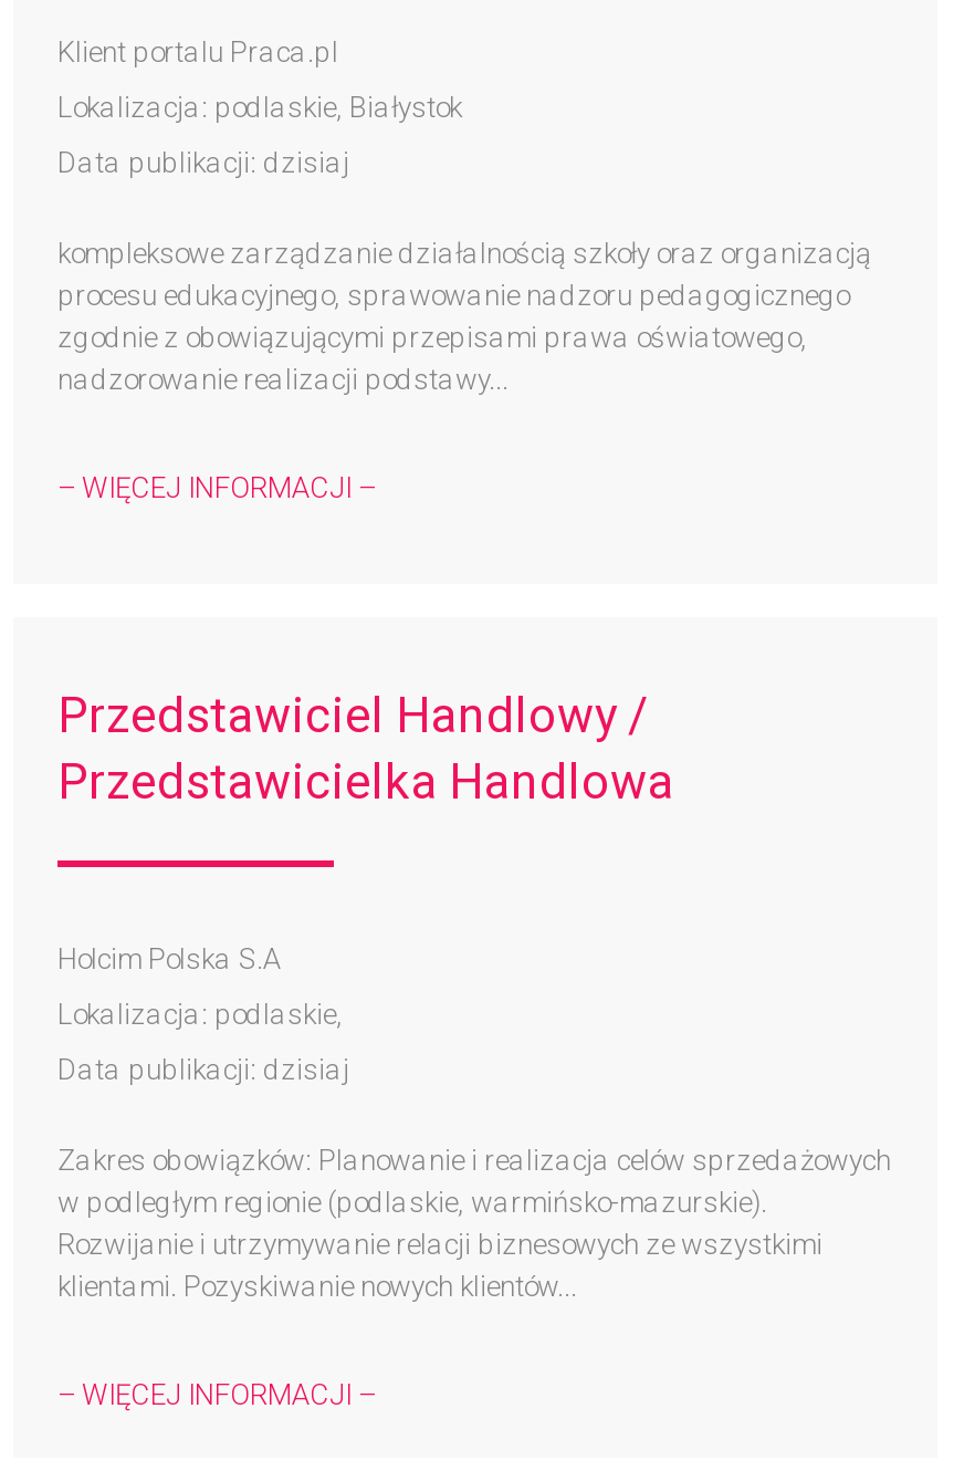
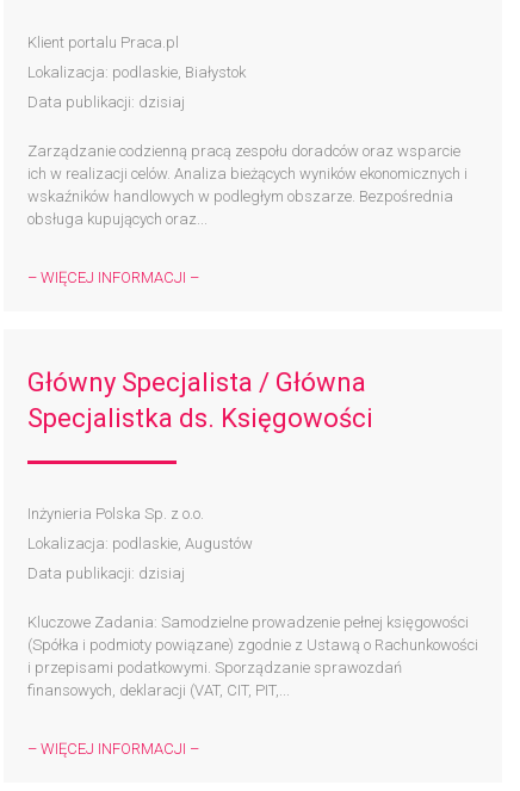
[57,237,871,396] kompleksowe zarządzanie działalnością szkoły oraz organizacją | procesu edukacyjnego, sprawowanie nadzoru pedagogicznego | zgodnie z obowiązującymi przepisami prawa oświatowego, | nadzorowanie realizacji podstawy... -> [27,142,468,228] Zarządzanie codzienną pracą zespołu doradców oraz wsparcie | ich w realizacji celów. Analiza bieżących wyników ekonomicznych i | wskaźników handlowych w podległym obszarze. Bezpośrednia | obsługa kupujących oraz...
[57,688,674,810] Przedstawiciel Handlowy / | Przedstawicielka Handlowa -> [27,367,373,433] Główny Specjalista / Główna | Specjalistka ds. Księgowości
[57,942,281,976] Holcim Polska S.A -> [27,505,204,523] Inżynieria Polska Sp. z o.o.
[57,998,343,1031] Lokalizacja: podlaskie, -> [27,534,253,552] Lokalizacja: podlaskie, Augustów
[57,1144,891,1303] Zakres obowiązków: Planowanie i realizacja celów sprzedażowych | w podległym regionie (podlaskie, warmińsko-mazurskie). | Rozwijanie i utrzymywanie relacji biznesowych ze wszystkimi | klientami. Pozyskiwanie nowych klientów... -> [27,613,478,699] Kluczowe Zadania: Samodzielne prowadzenie pełnej księgowości | (Spółka i podmioty powiązane) zgodnie z Ustawą o Rachunkowości | i przepisami podatkowymi. Sporządzanie sprawozdań | finansowych, deklaracji (VAT, CIT, PIT,...

